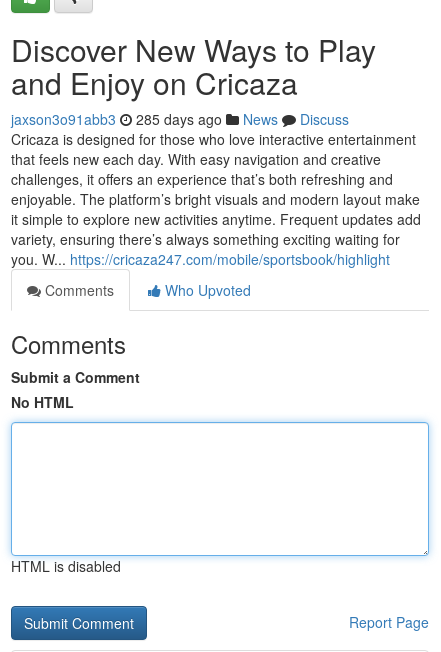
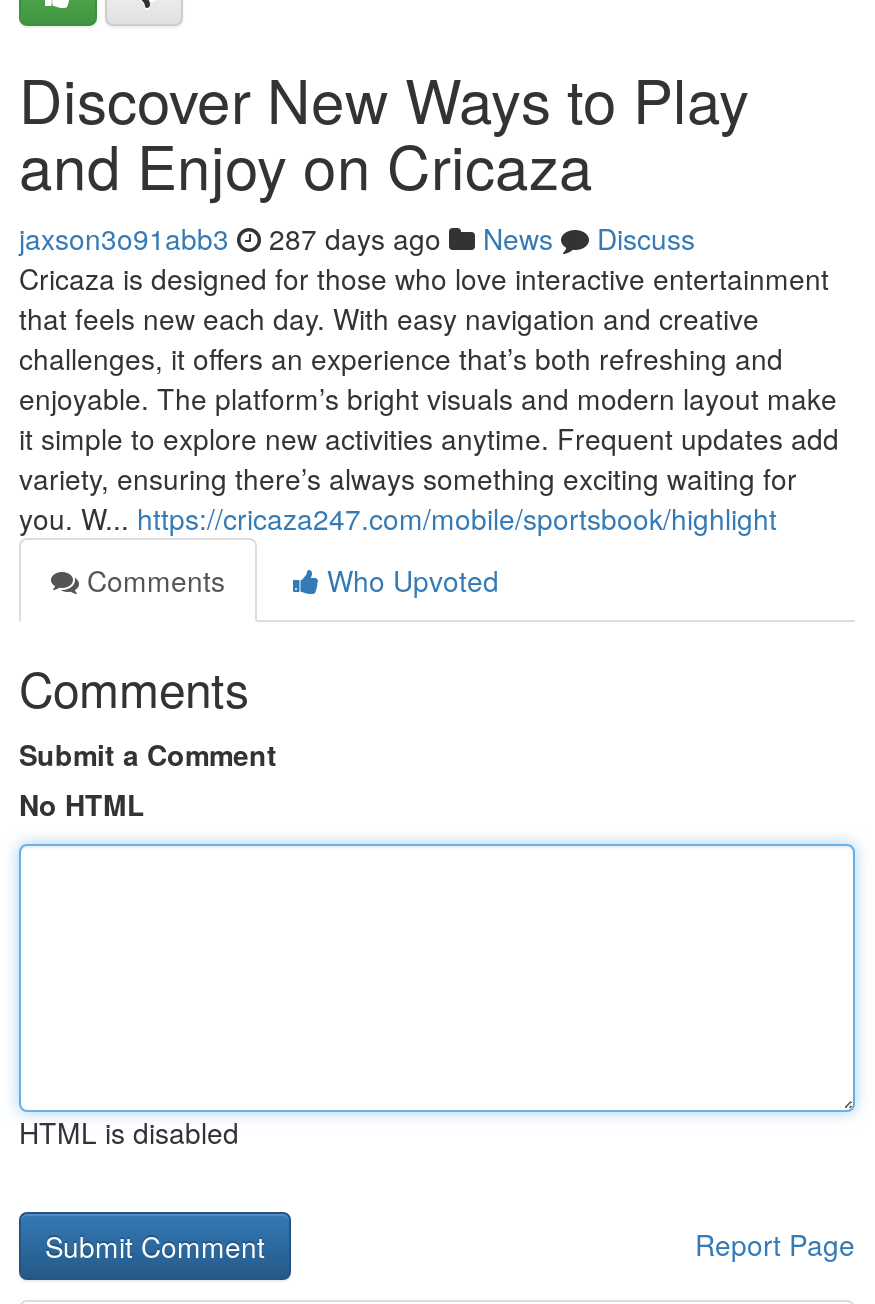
[11,109,349,129] jaxson3o91abb3 285 days ago News Discuss -> [19,218,695,258] jaxson3o91abb3 287 days ago News Discuss

